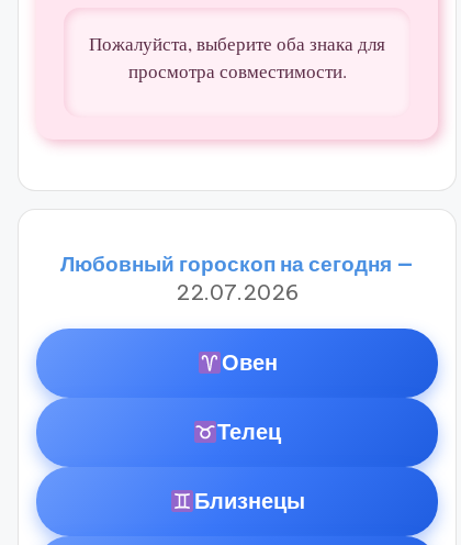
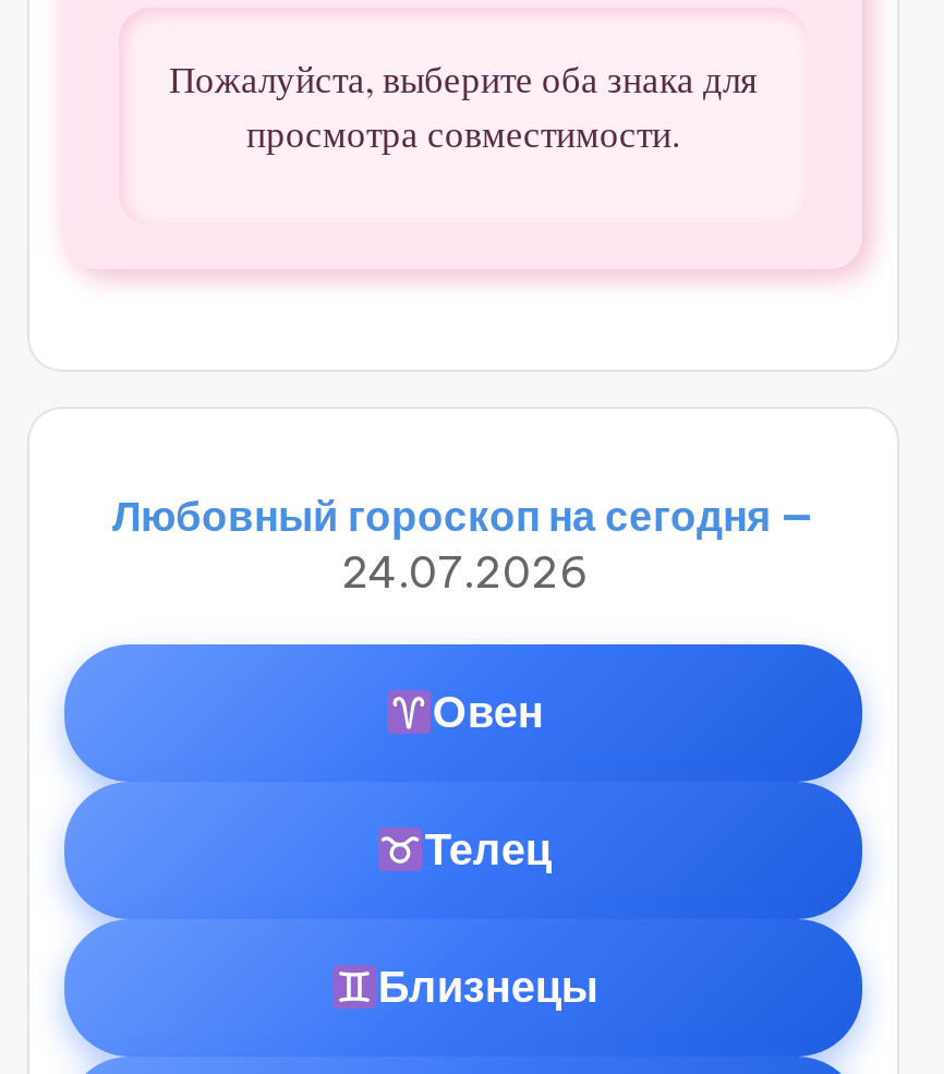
[176,279,299,305] 22.07.2026 -> [341,545,585,598] 24.07.2026

